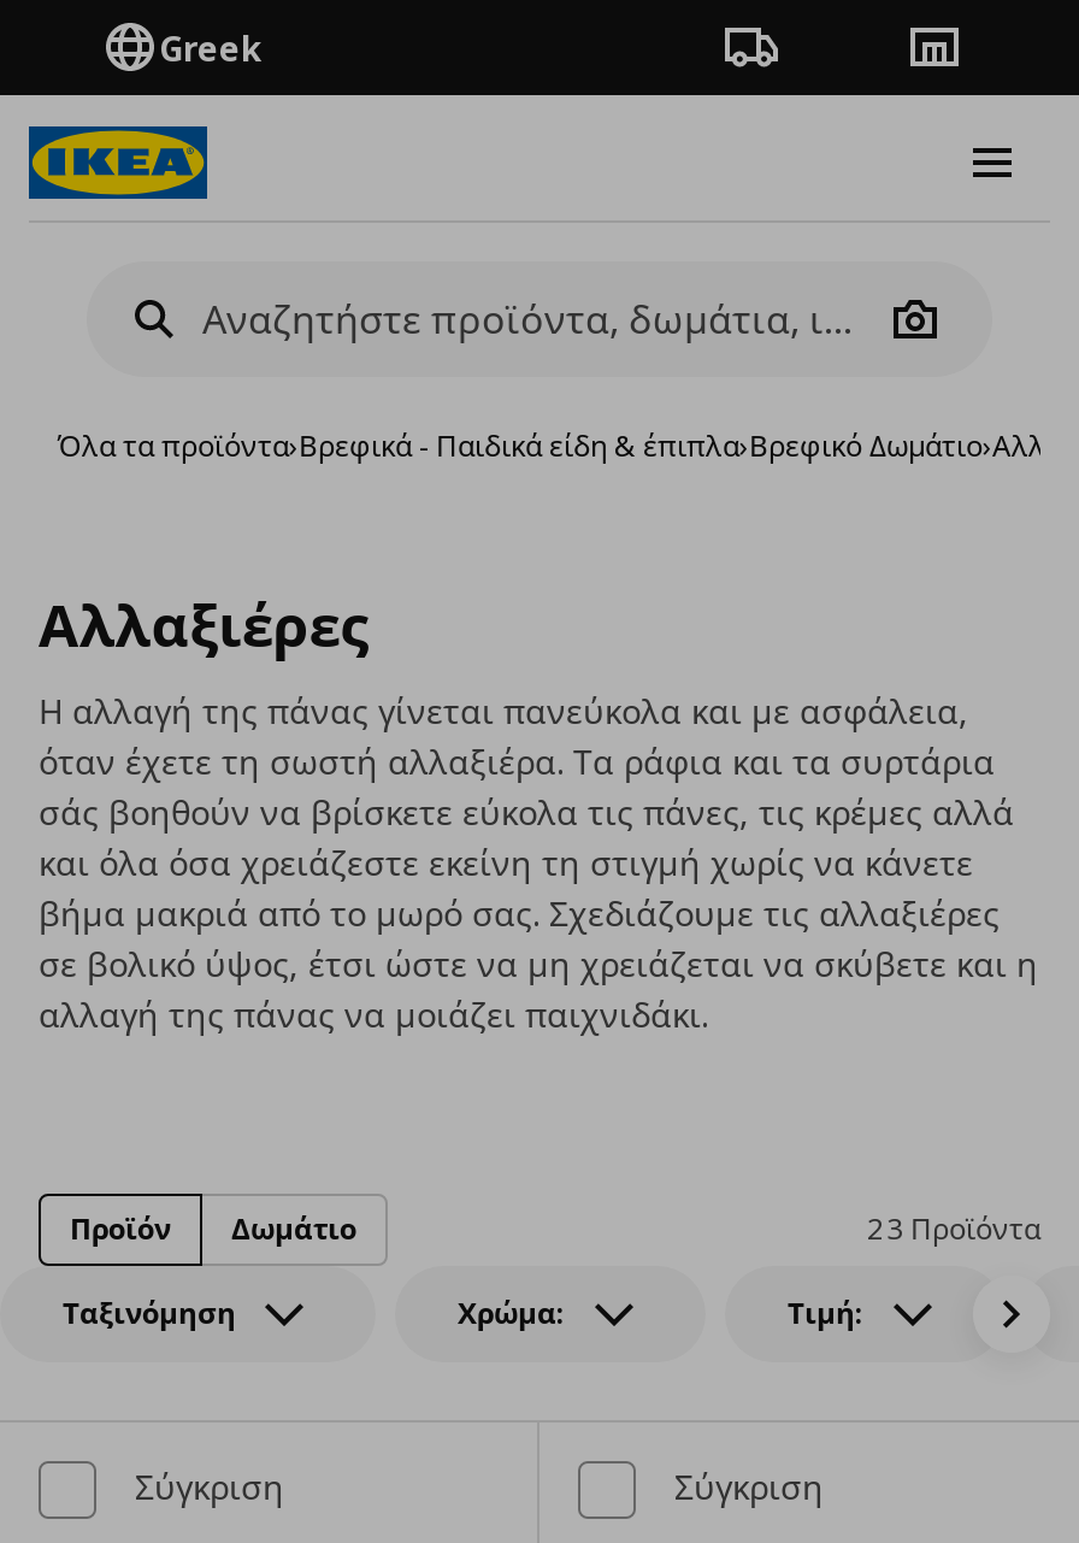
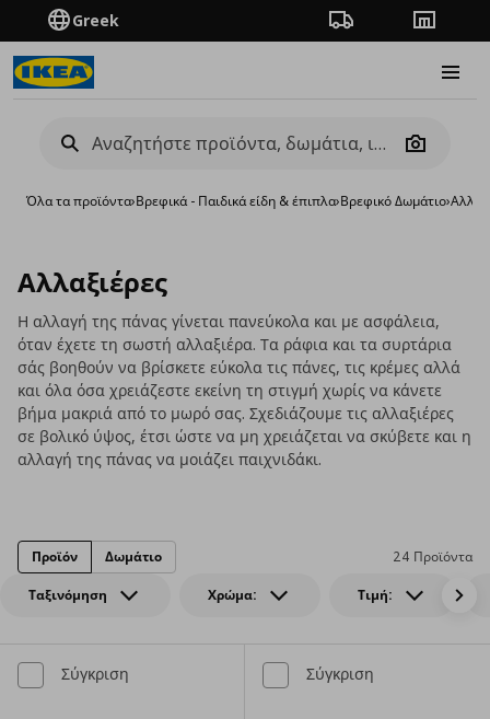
[867,1208,1040,1249] 23 Προϊόντα -> [393,547,472,566] 24 Προϊόντα

